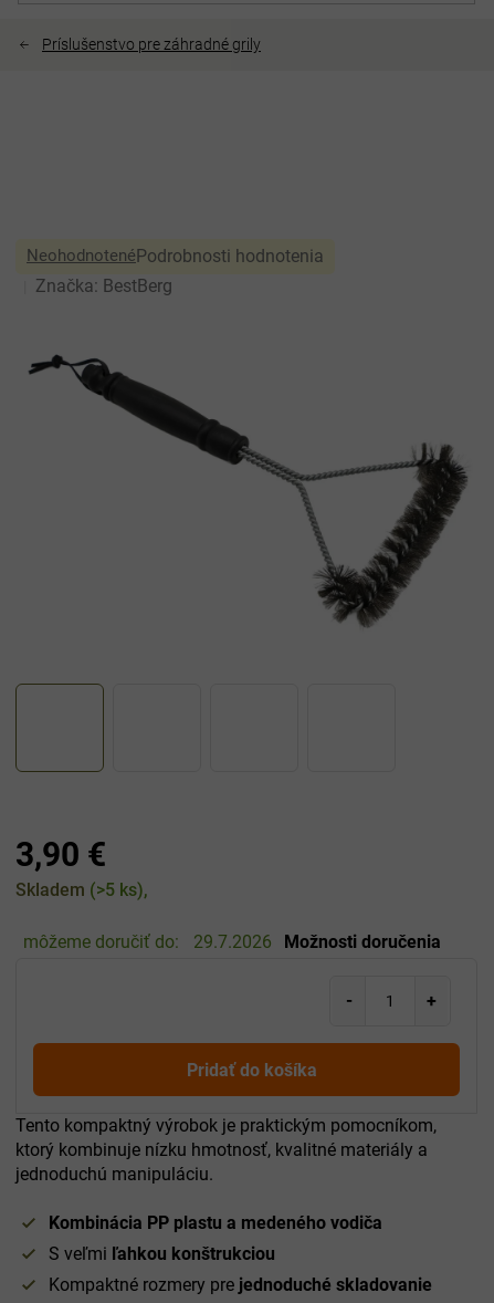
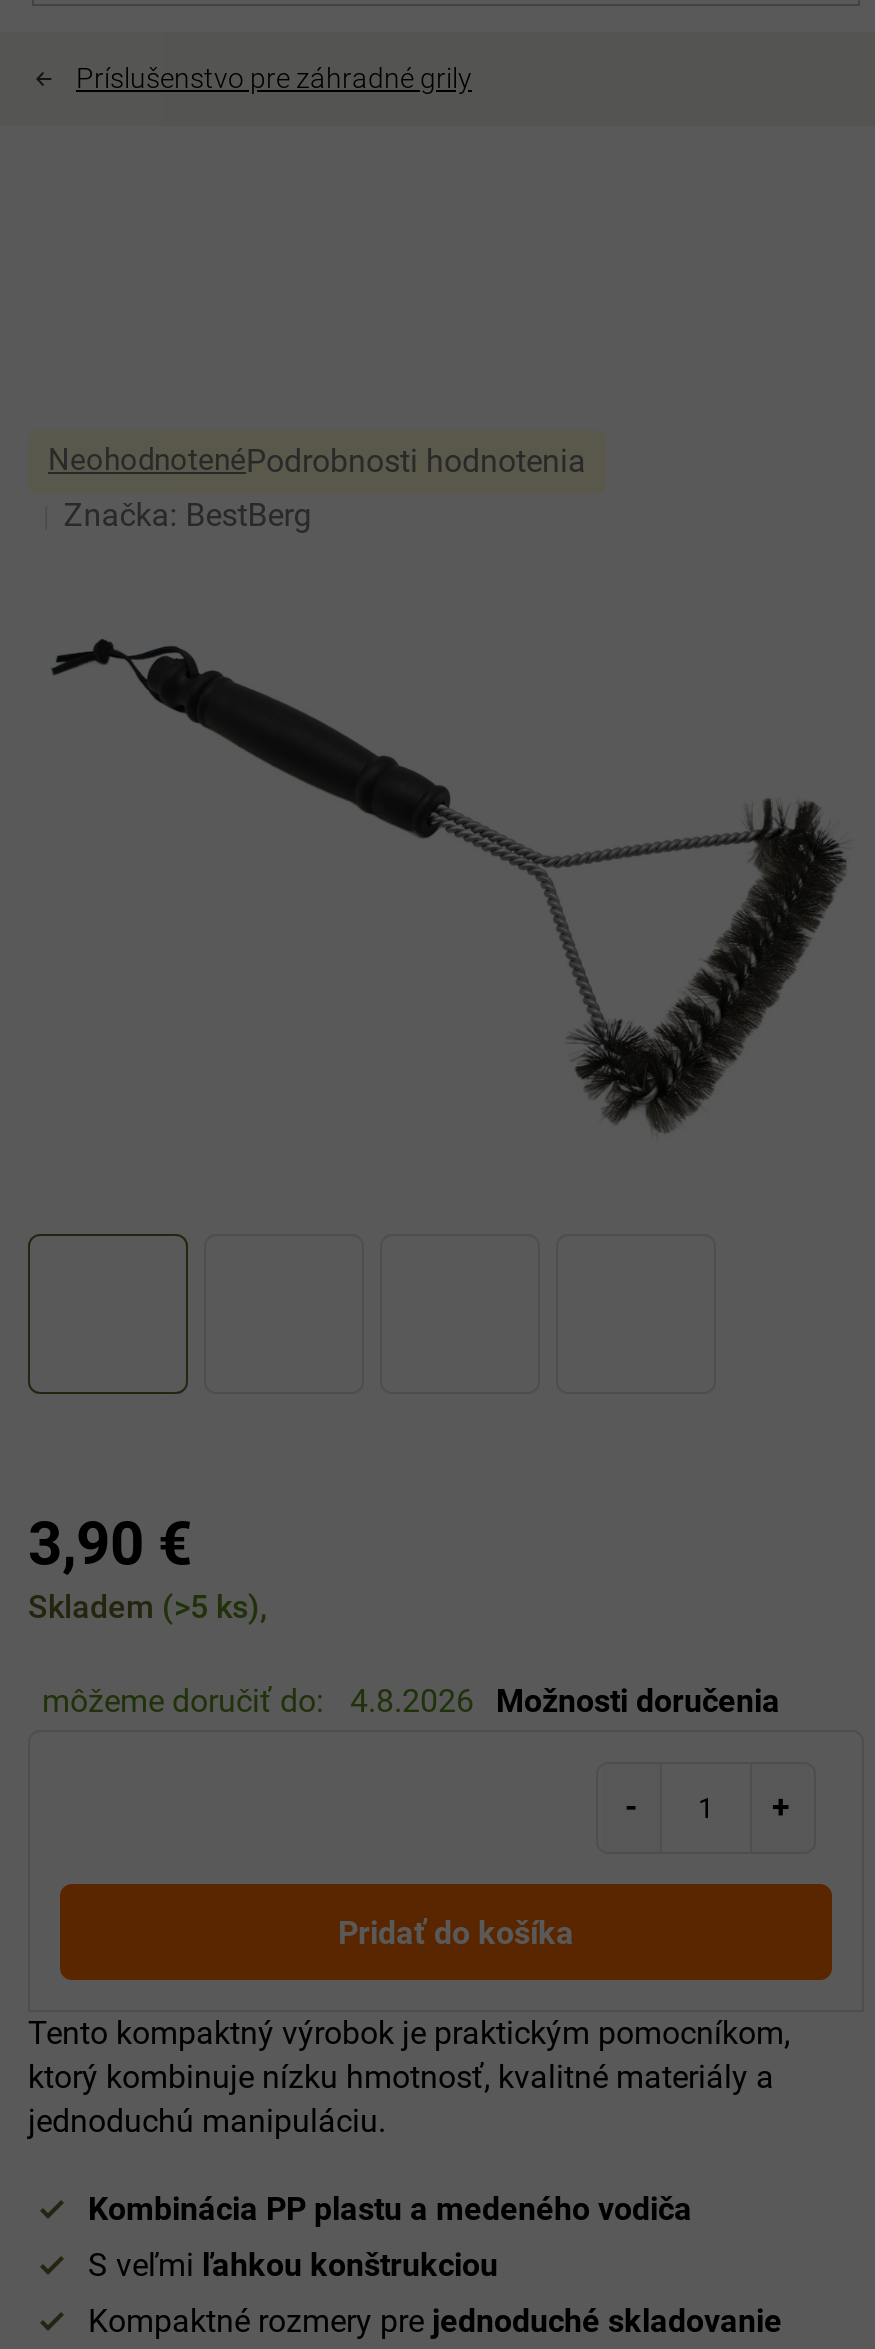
[193,931,441,952] 29.7.2026 Možnosti doručenia -> [350,1682,780,1720] 4.8.2026 Možnosti doručenia

